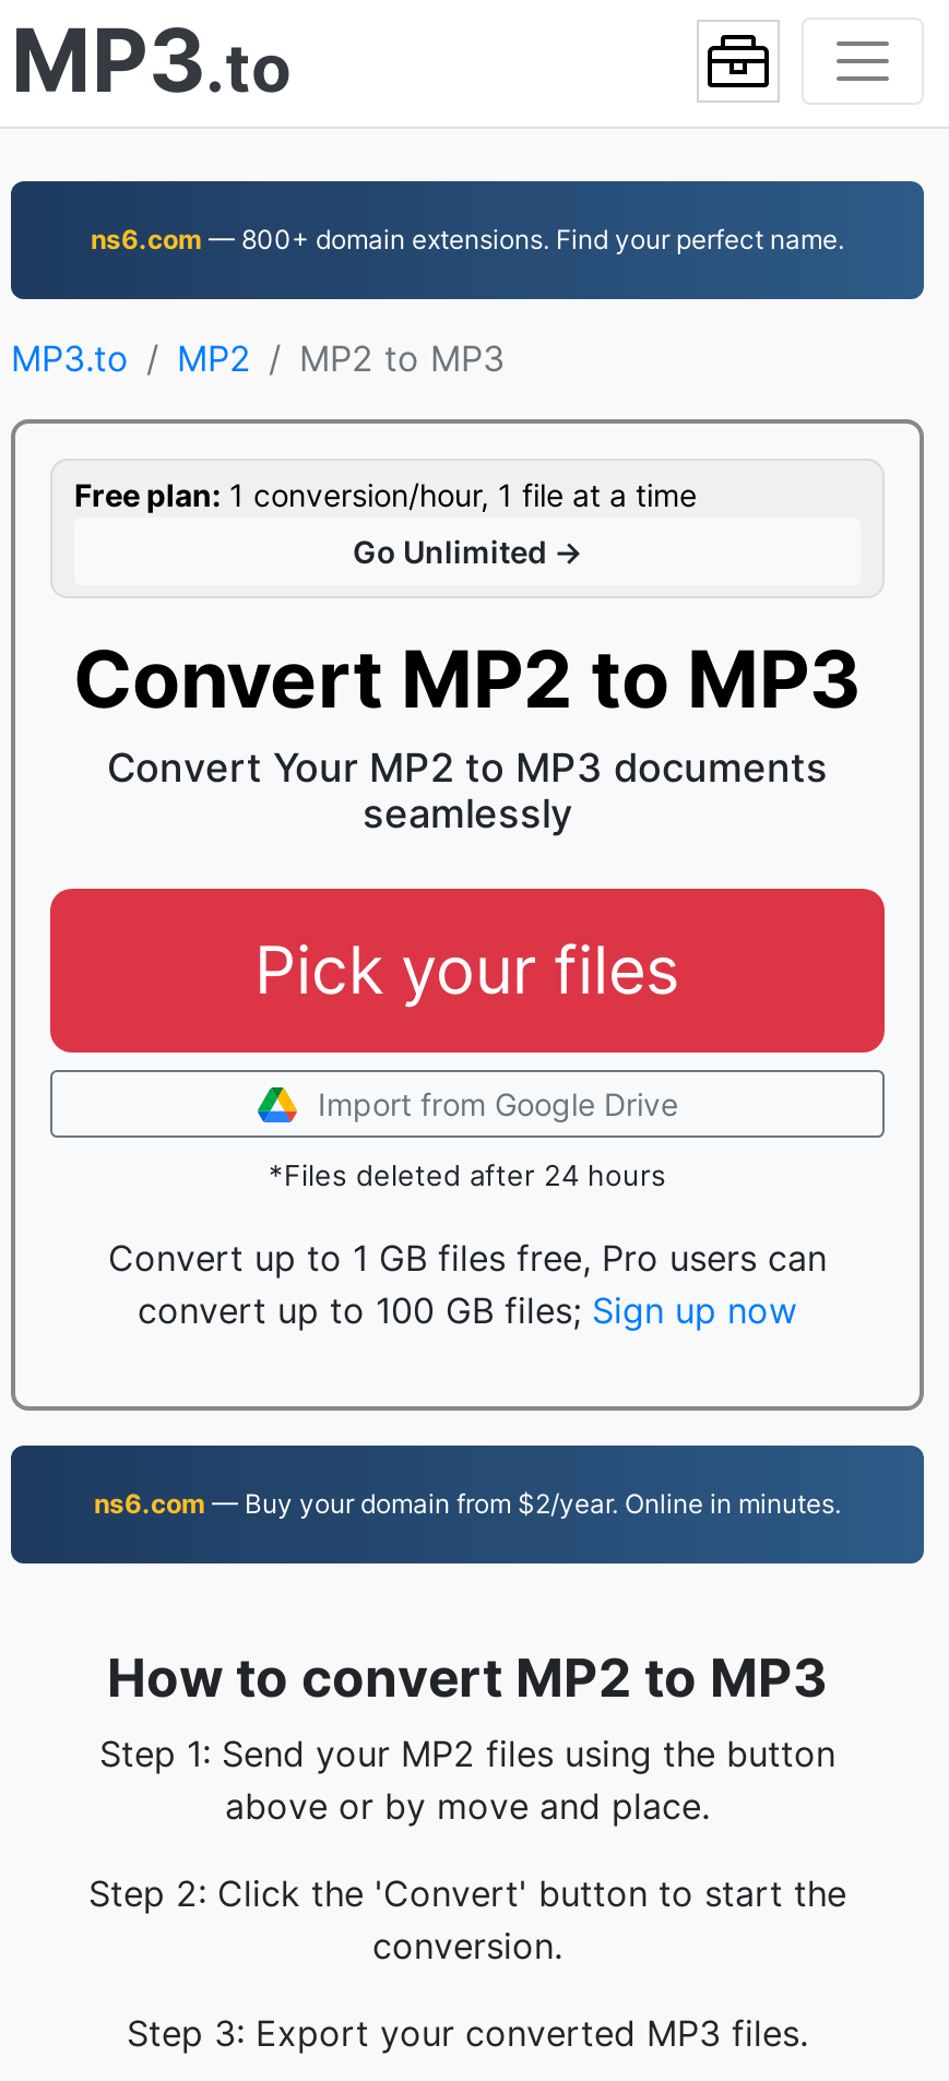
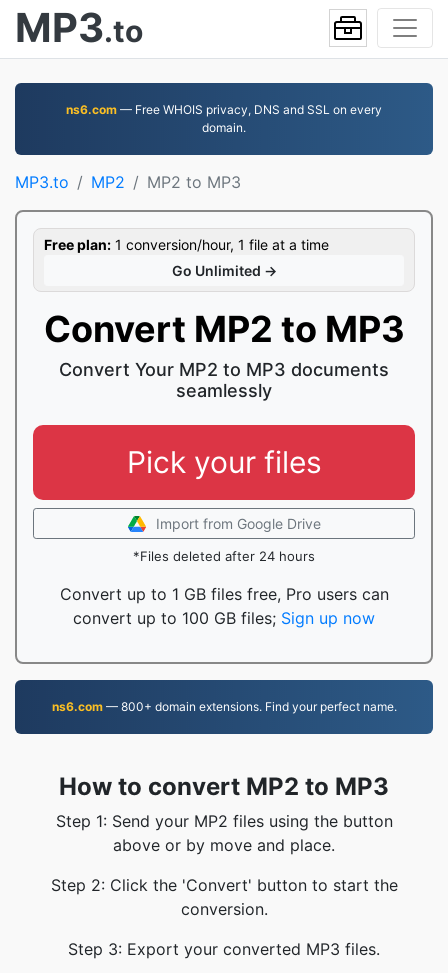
none -> [66,102,382,135] ns6.com — Free WHOIS privacy, DNS and SSL on every | domain.
moved [91,223,844,255] -> [51,699,396,714]: ns6.com — 800+ domain extensions. Find your perfect name.
[94,1487,841,1520] ns6.com — Buy your domain from $2/year. Online in minutes. -> none

